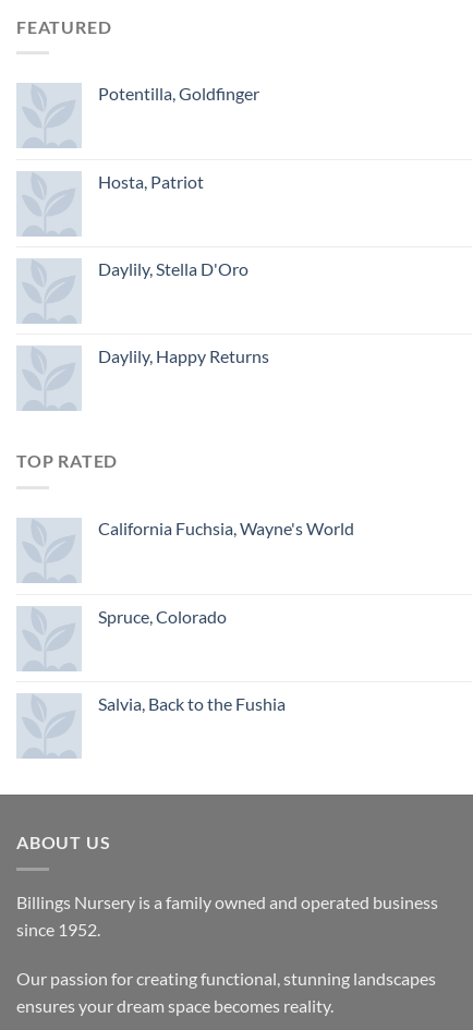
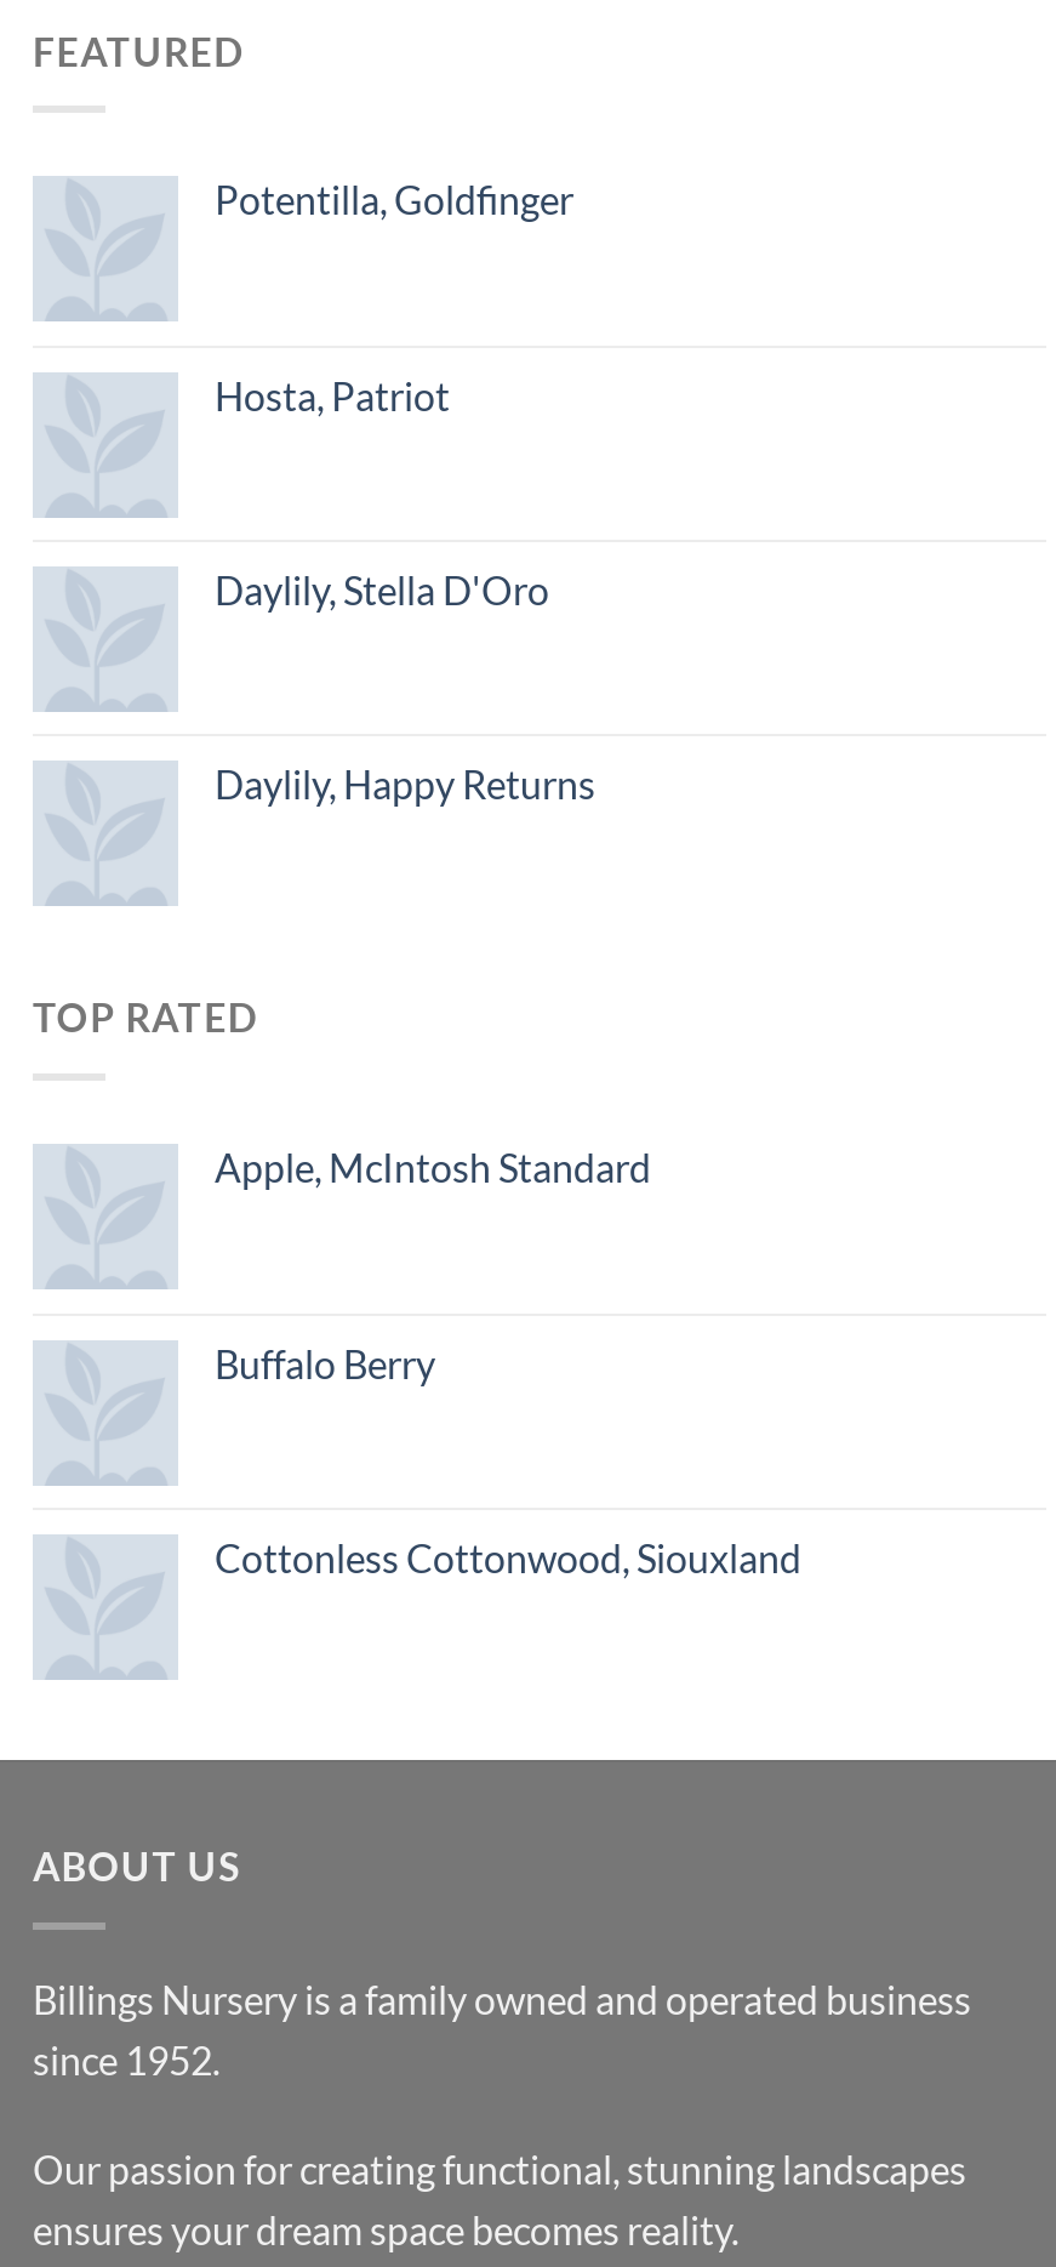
[98,518,354,538] California Fuchsia, Wayne's World -> [215,1144,651,1190] Apple, McIntosh Standard
[98,606,227,627] Spruce, Colorado -> [215,1340,435,1386] Buffalo Berry
[98,693,286,714] Salvia, Back to the Fushia -> [215,1534,801,1580] Cottonless Cottonwood, Siouxland

